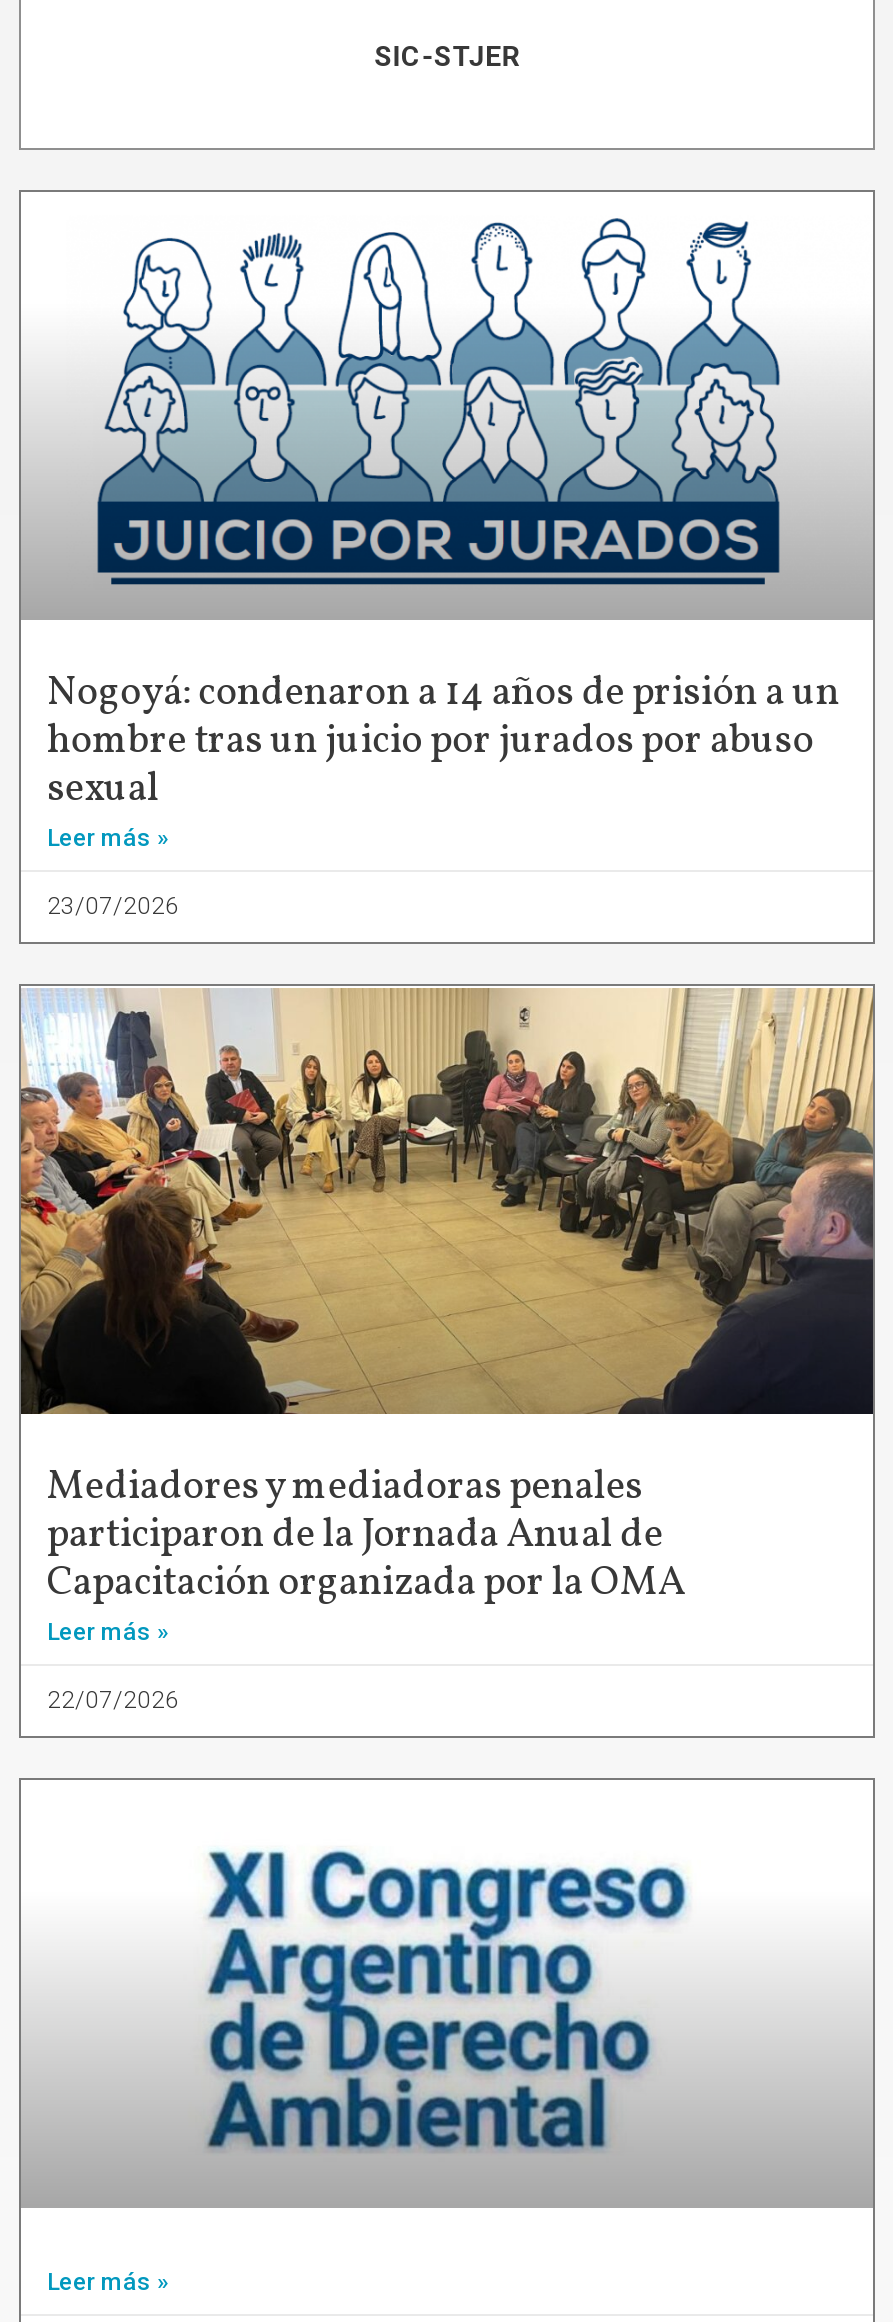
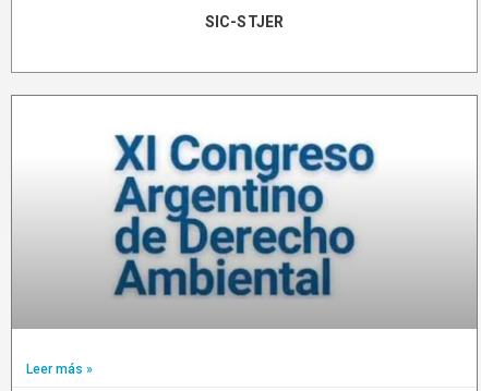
[95,216,781,586] [image] -> none
[47,666,839,920] Nogoyá: condenaron a 14 años de prisión a un | hombre tras un juicio por jurados por abuso | sexual | Leer más » | 23/07/2026 -> none
[19,982,875,1714] [image] | Mediadores y mediadoras penales | participaron de la Jornada Anual de | Capacitación organizada por la OMA | Leer más » | 22/07/2026 -> none

